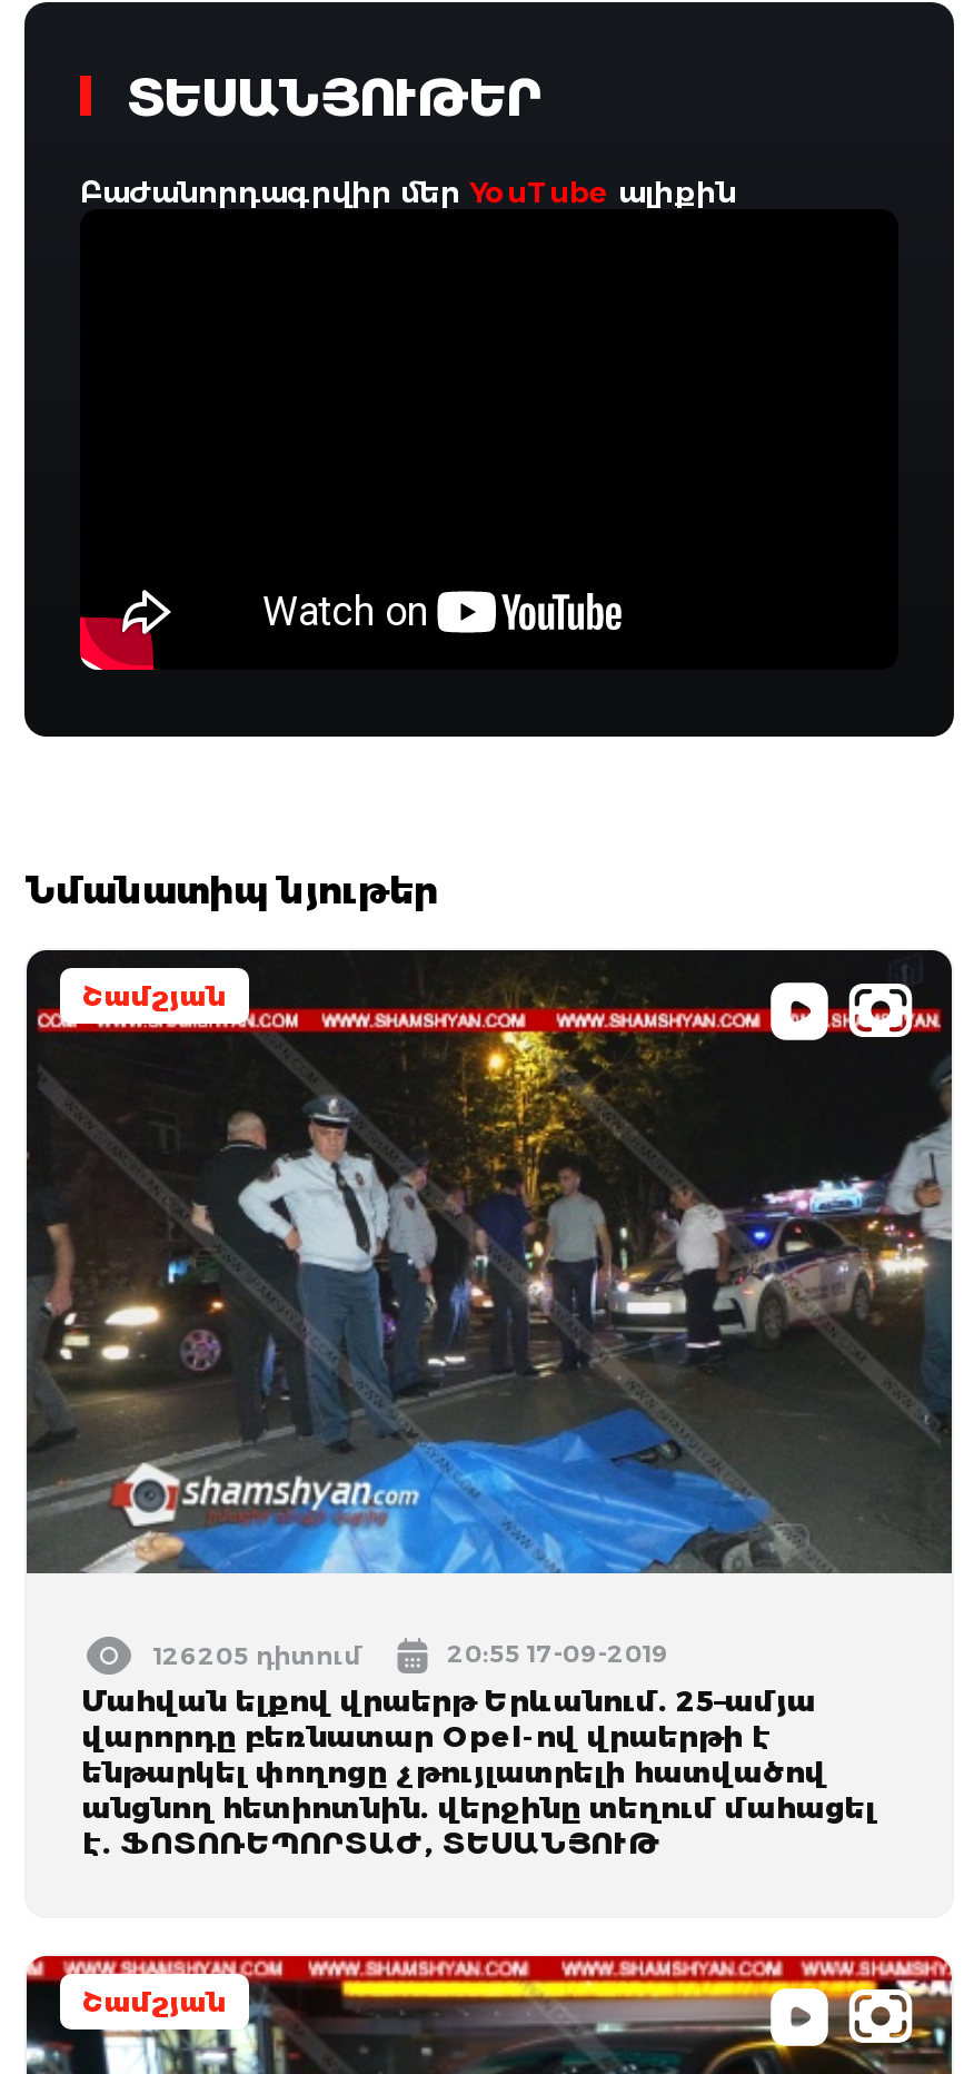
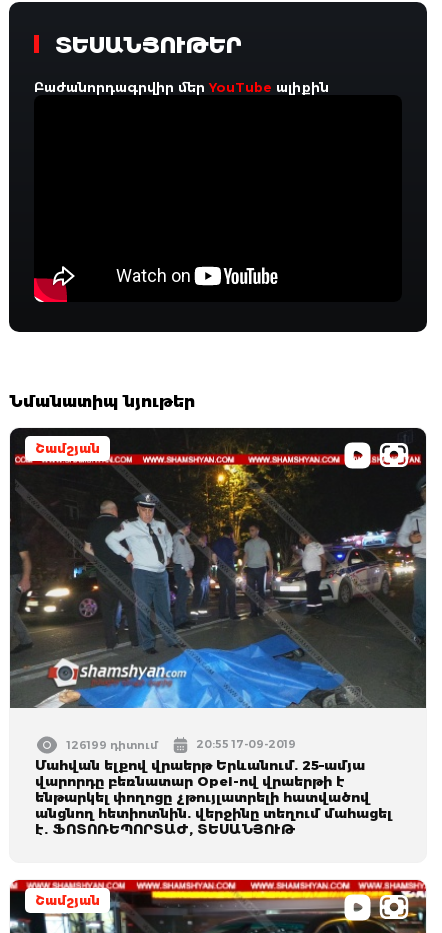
[153,1639,362,1671] 126205 դիտում -> [67,738,158,752] 126199 դիտում

